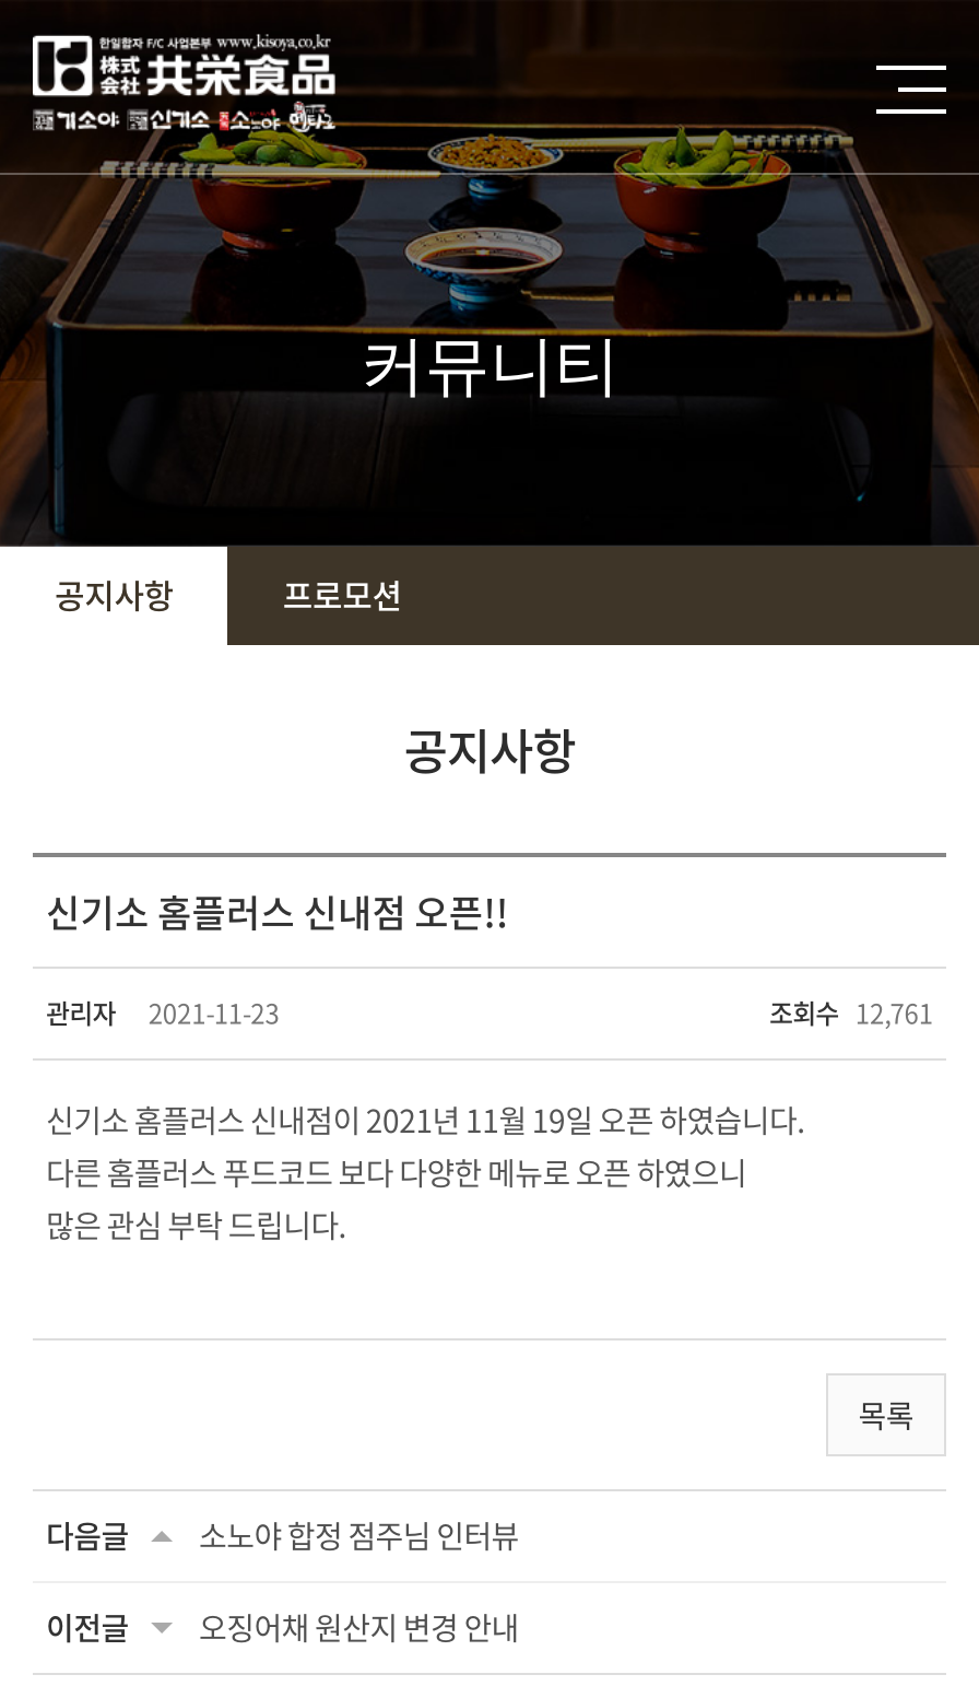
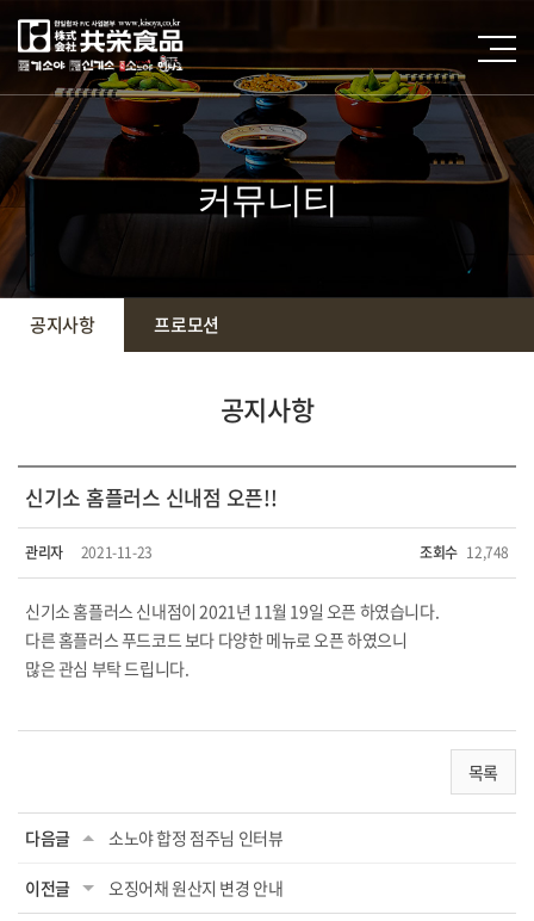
[769,993,933,1032] 조회수 12,761 -> [420,542,509,563] 조회수 12,748

